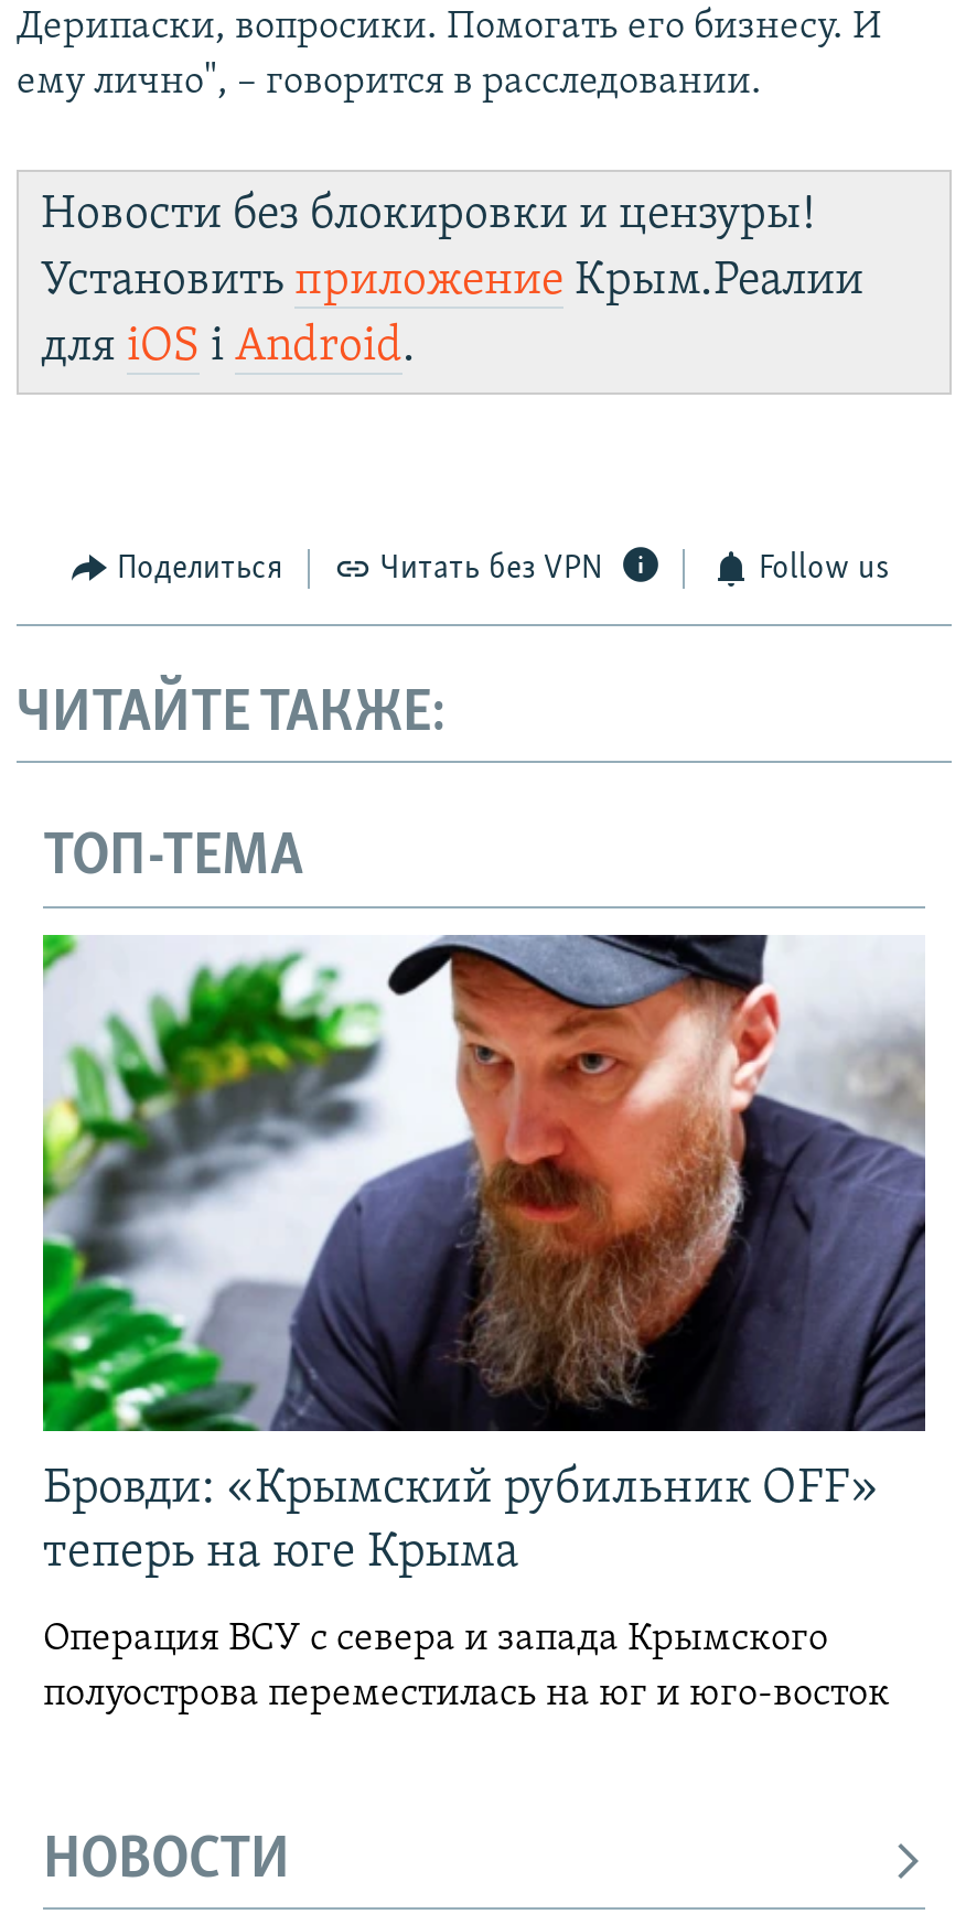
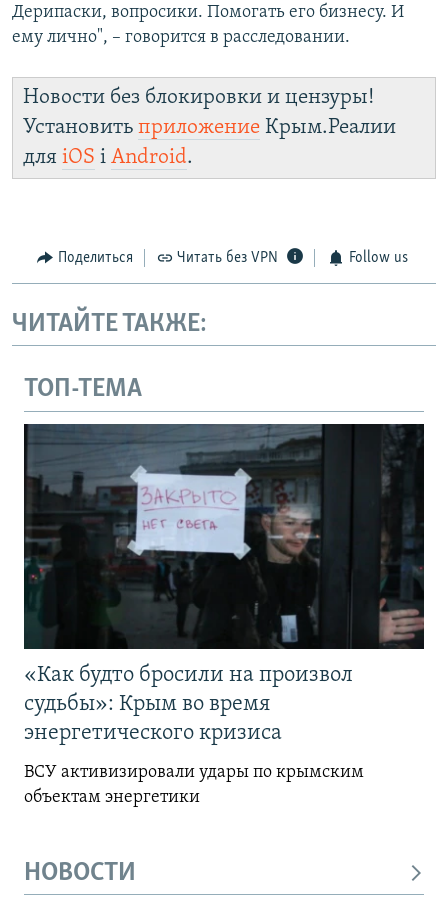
[41,933,927,1579] [image] | Бровди: «Крымский рубильник OFF» | теперь на юге Крыма -> [23,423,425,745] [image] | «Как будто бросили на произвол | судьбы»: Крым во время | энергетического кризиса
[43,1618,890,1715] Операция ВСУ с севера и запада Крымского | полуострова переместилась на юг и юго-восток -> [24,763,364,807] ВСУ активизировали удары по крымским | объектам энергетики

